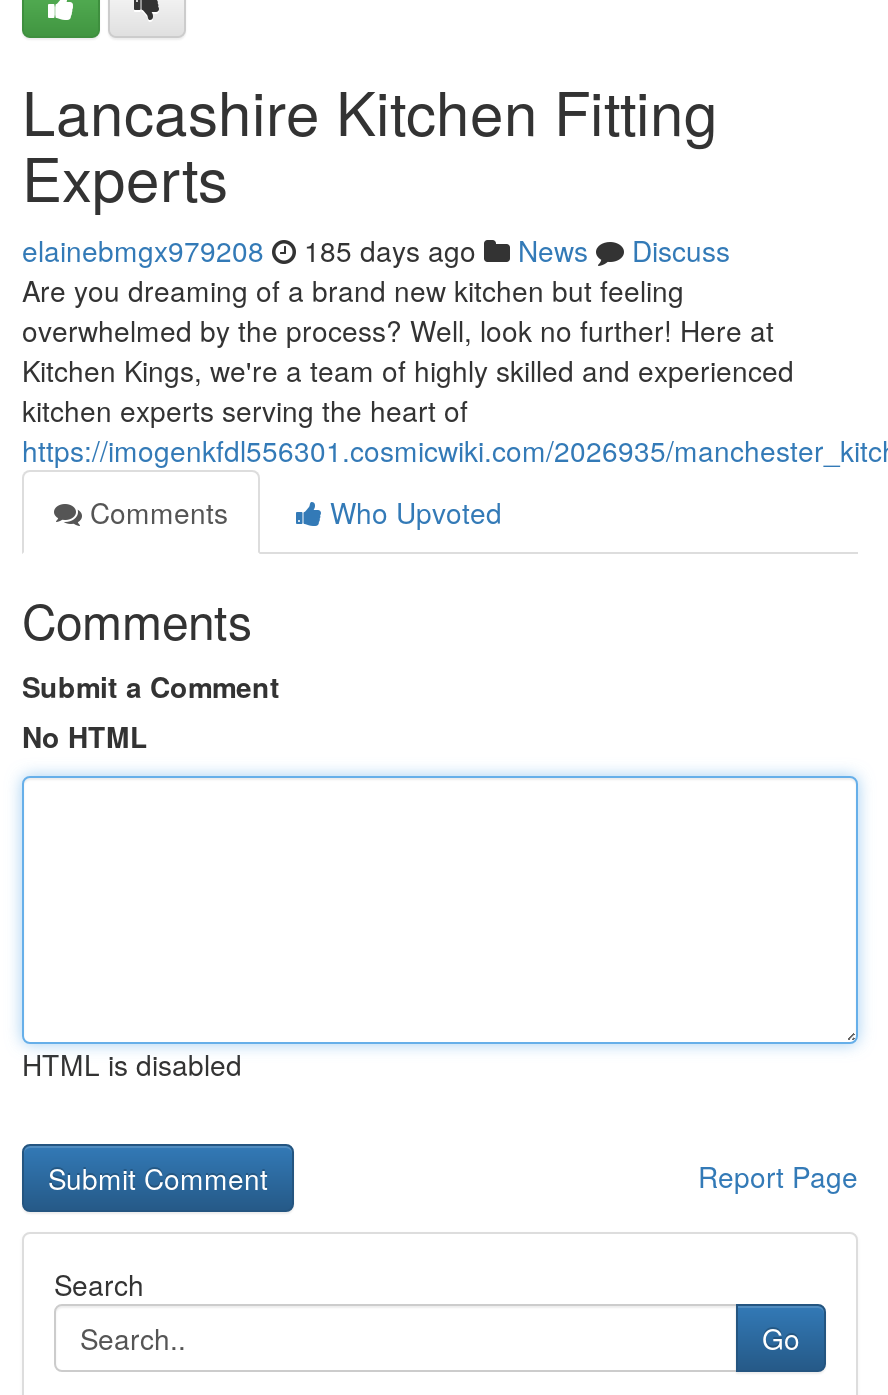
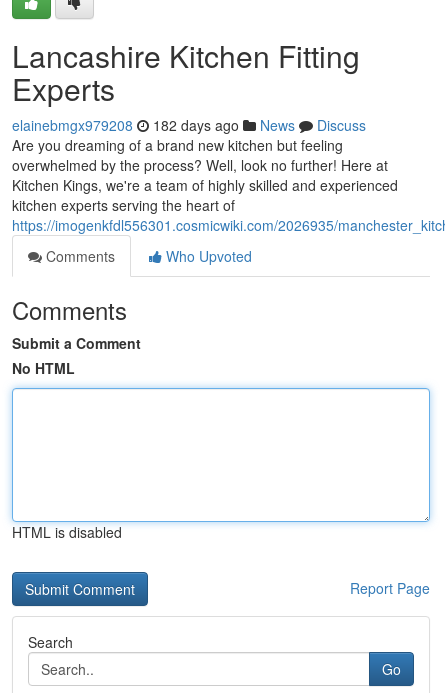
[22,230,730,270] elainebmgx979208 185 days ago News Discuss -> [12,115,366,135] elainebmgx979208 182 days ago News Discuss

